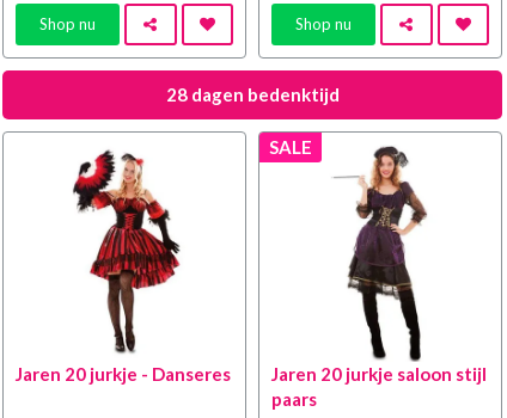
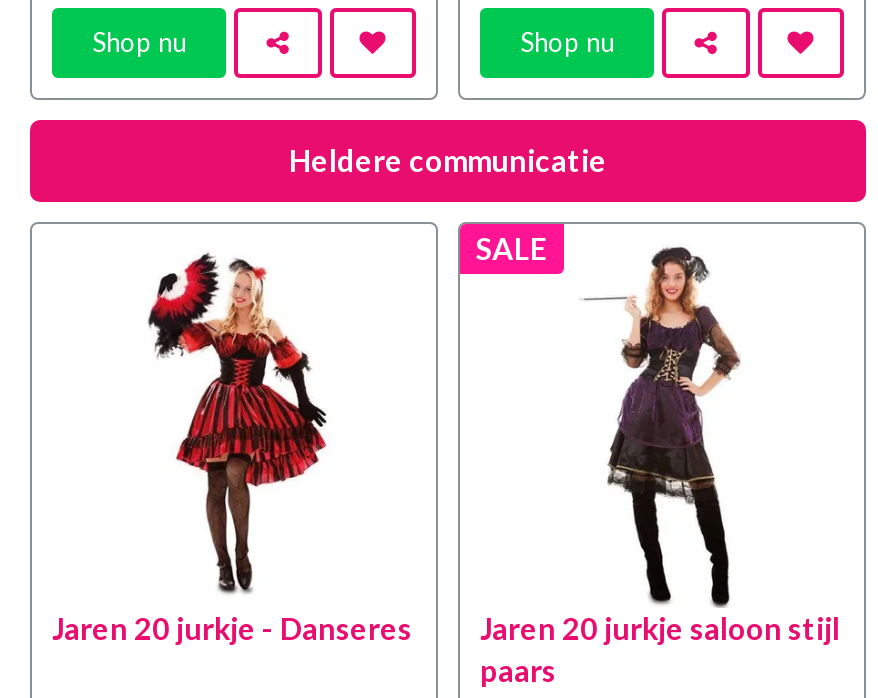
[166,84,339,105] 28 dagen bedenktijd -> [289,142,607,178] Heldere communicatie

